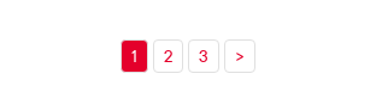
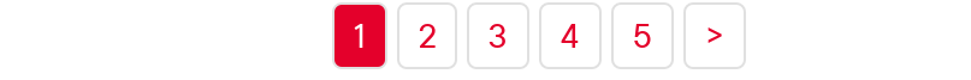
none -> [561,14,652,57] 4 | 5

